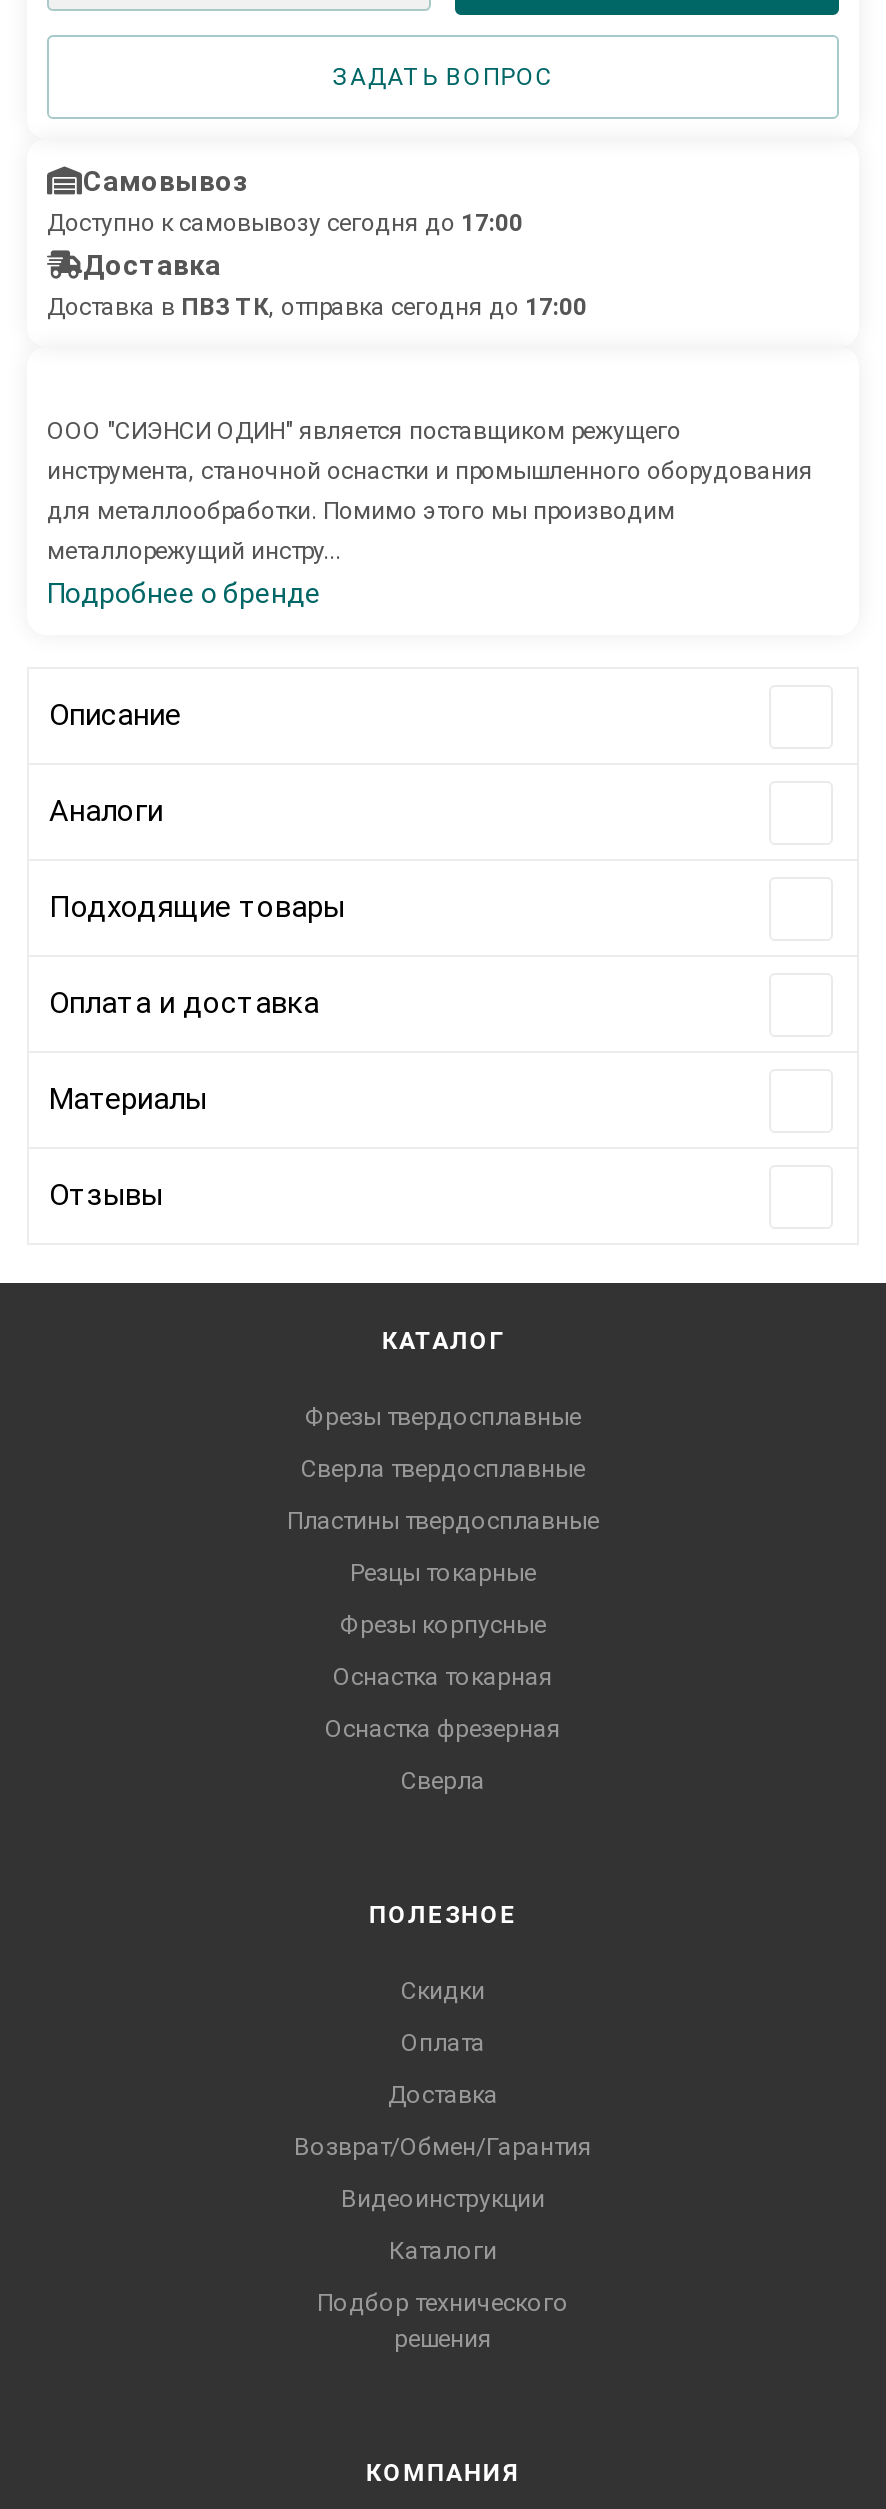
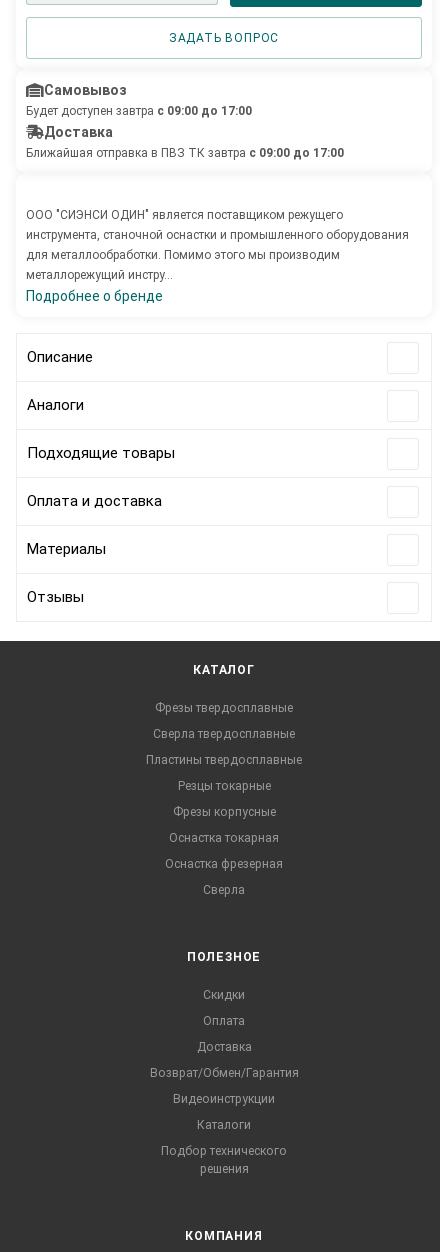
[47,209,523,237] Доступно к самовывозу сегодня до 17:00 -> [26,104,252,118] Будет доступен завтра с 09:00 до 17:00
[47,293,587,321] Доставка в ПВЗ ТК, отправка сегодня до 17:00 -> [26,146,344,160] Ближайшая отправка в ПВЗ ТК завтра с 09:00 до 17:00

